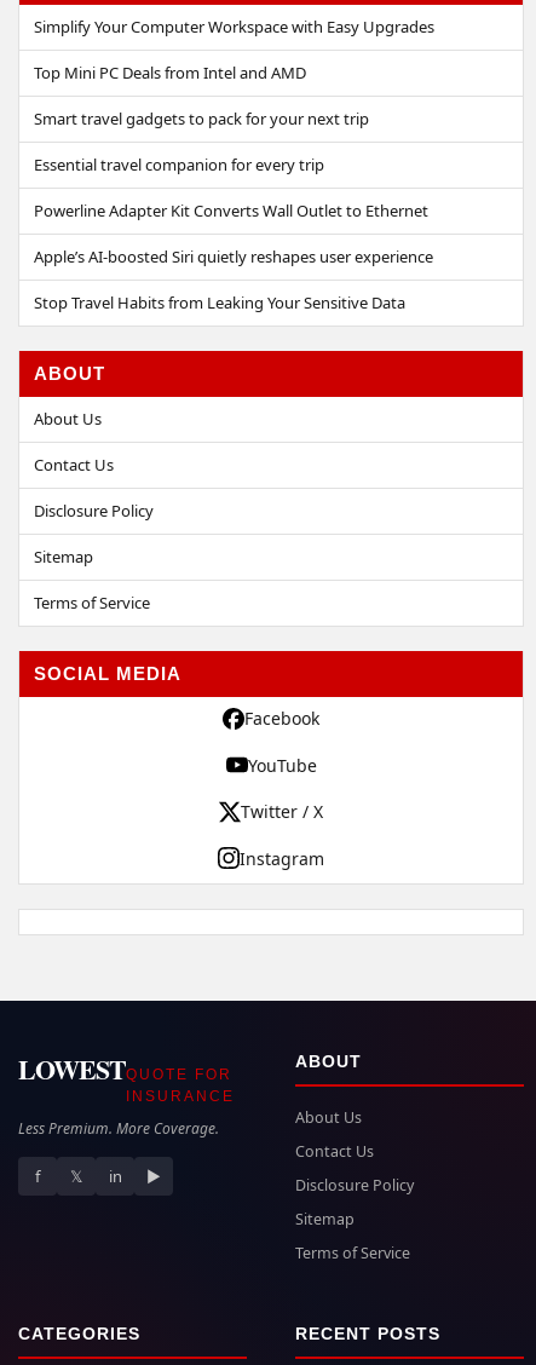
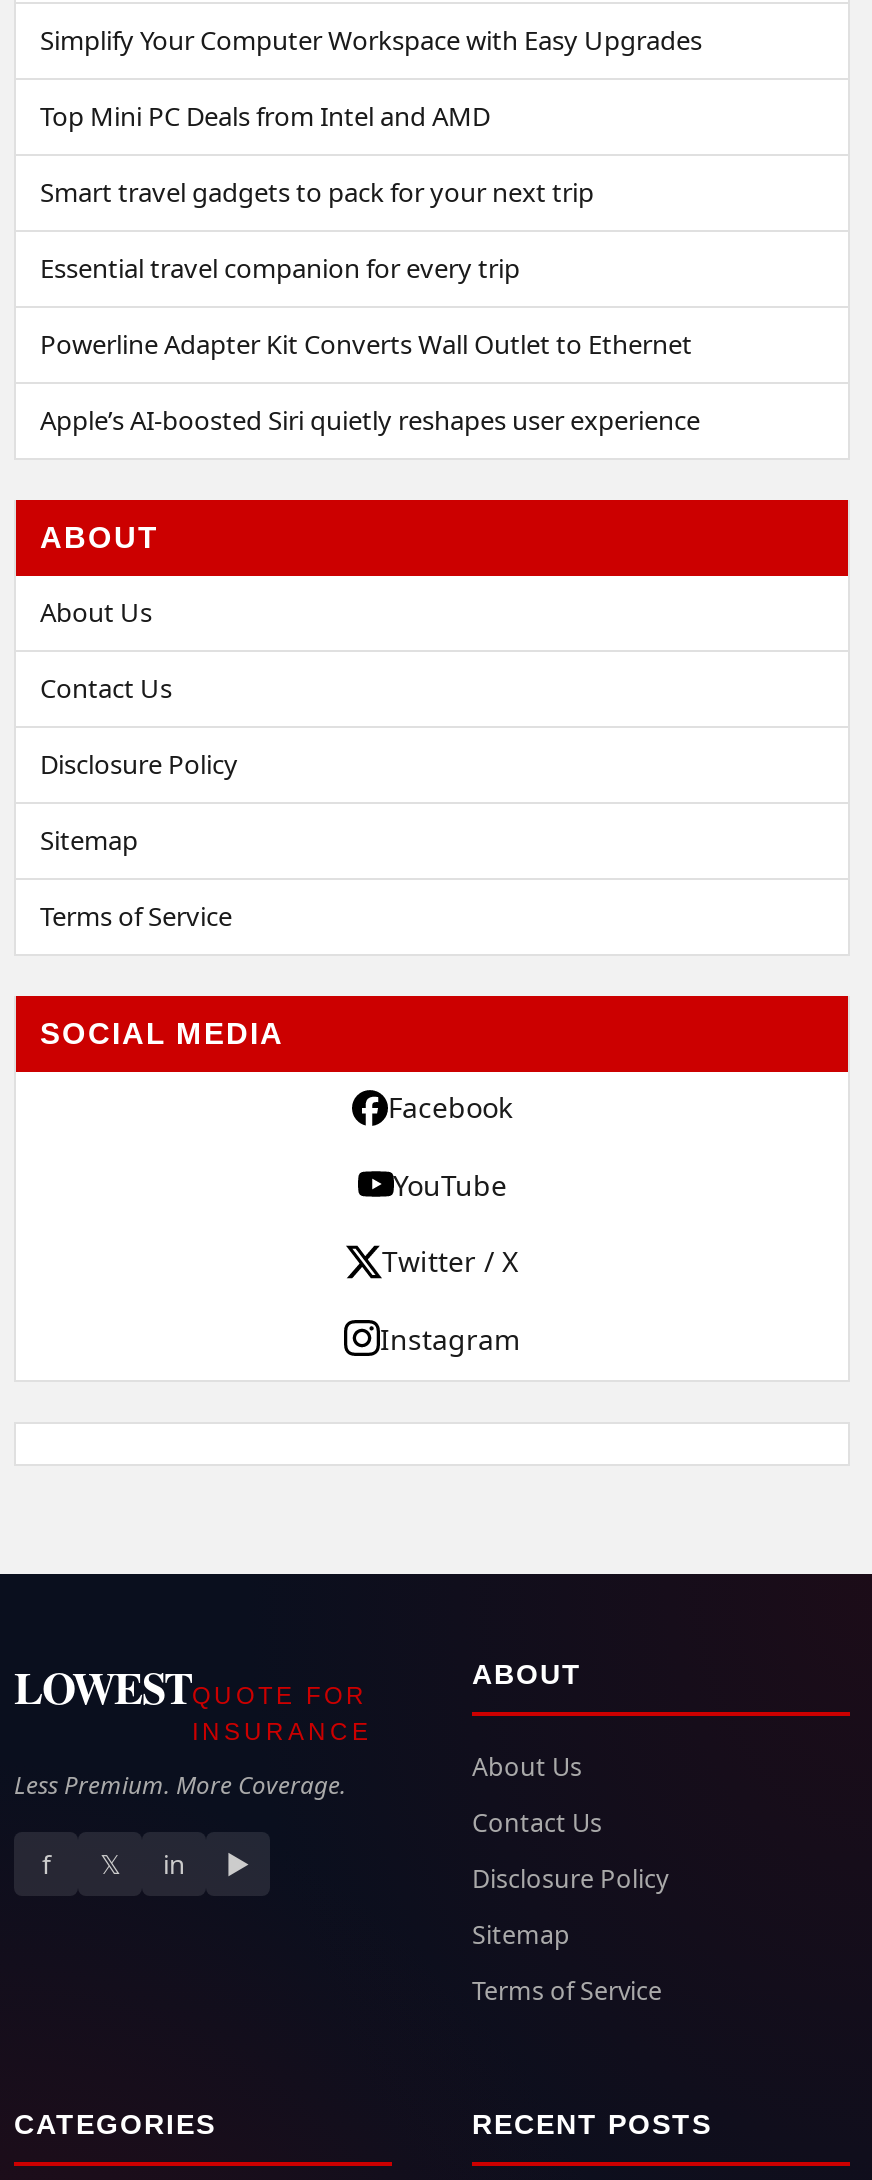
[34,292,405,313] Stop Travel Habits from Leaking Your Sensitive Data -> none

